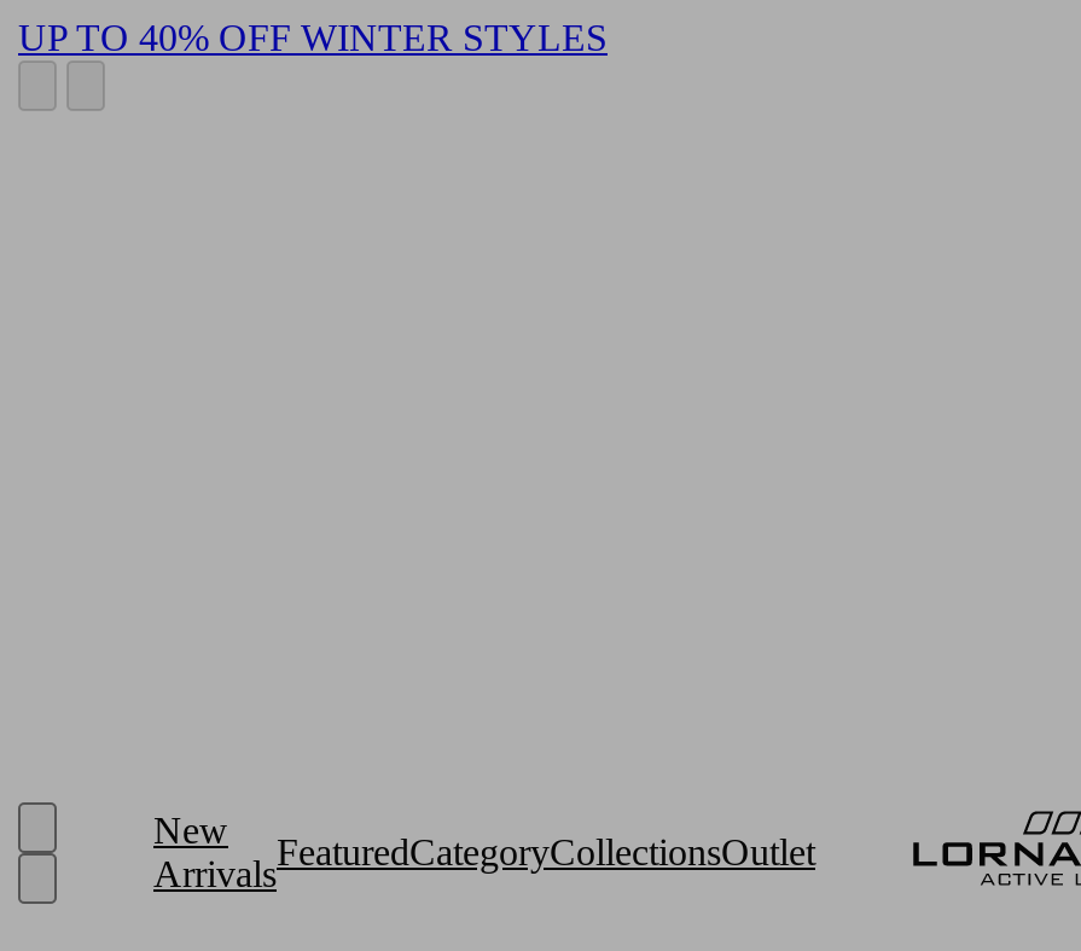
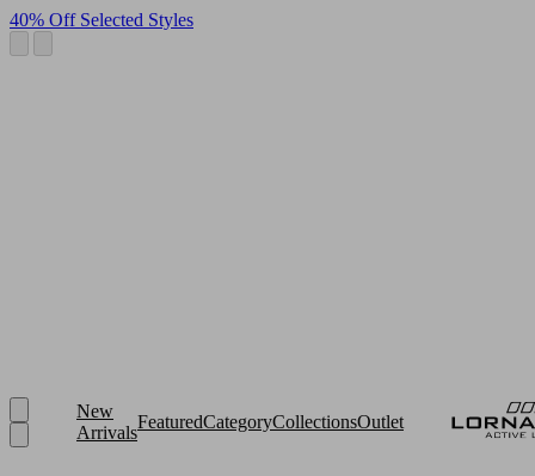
[18,17,608,58] UP TO 40% OFF WINTER STYLES -> [10,10,193,30] 40% Off Selected Styles

